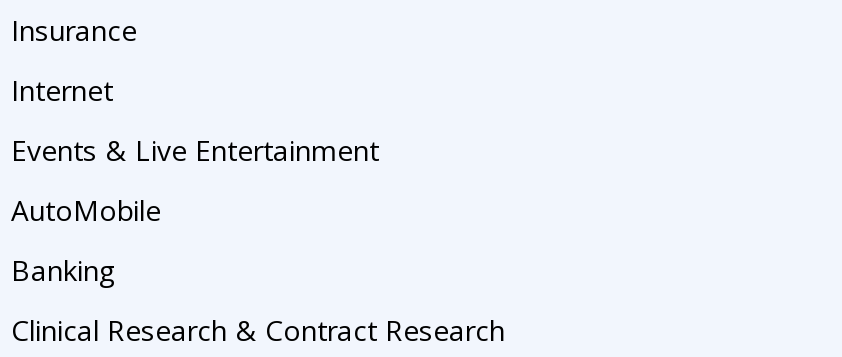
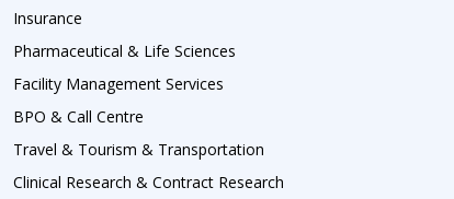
[11,70,113,108] Internet -> [13,40,236,61] Pharmaceutical & Life Sciences
[11,130,379,168] Events & Live Entertainment -> [13,73,224,94] Facility Management Services
[11,190,161,228] AutoMobile -> [13,106,144,127] BPO & Call Centre
[11,250,115,288] Banking -> [13,139,264,159] Travel & Tourism & Transportation

